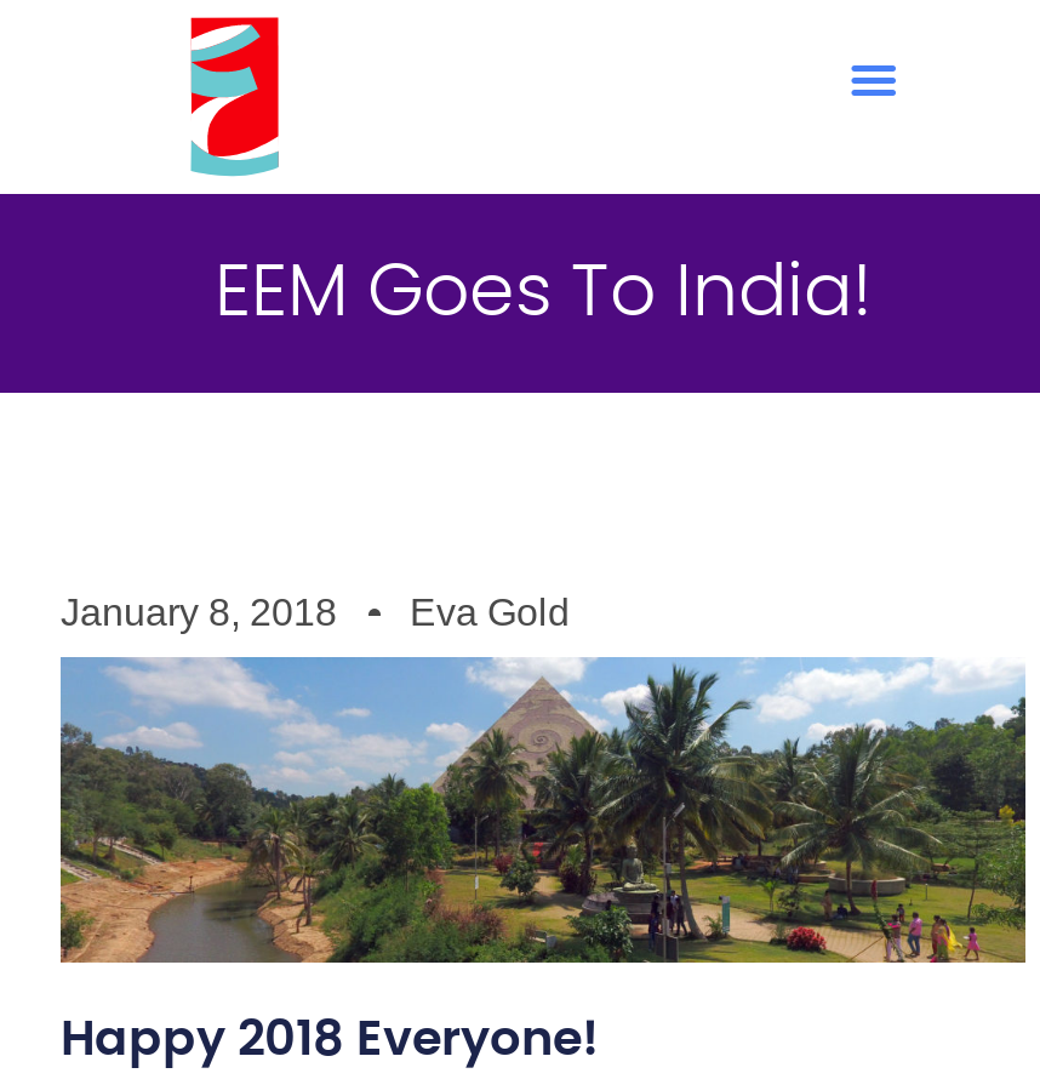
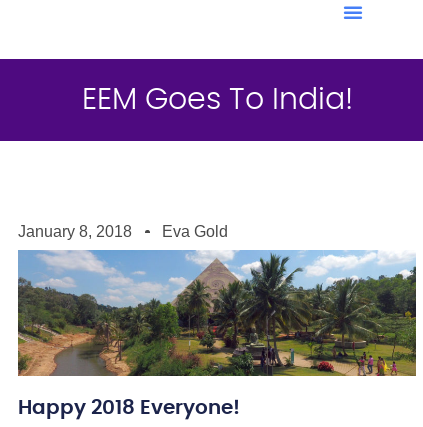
[189,15,281,179] [image] -> none

